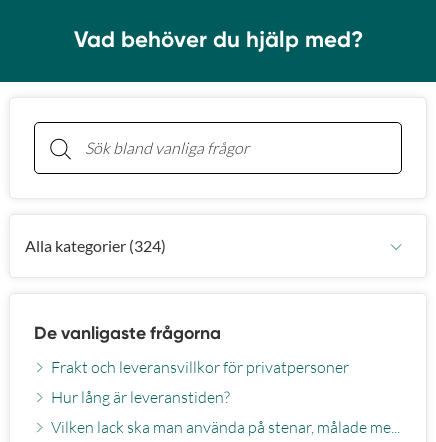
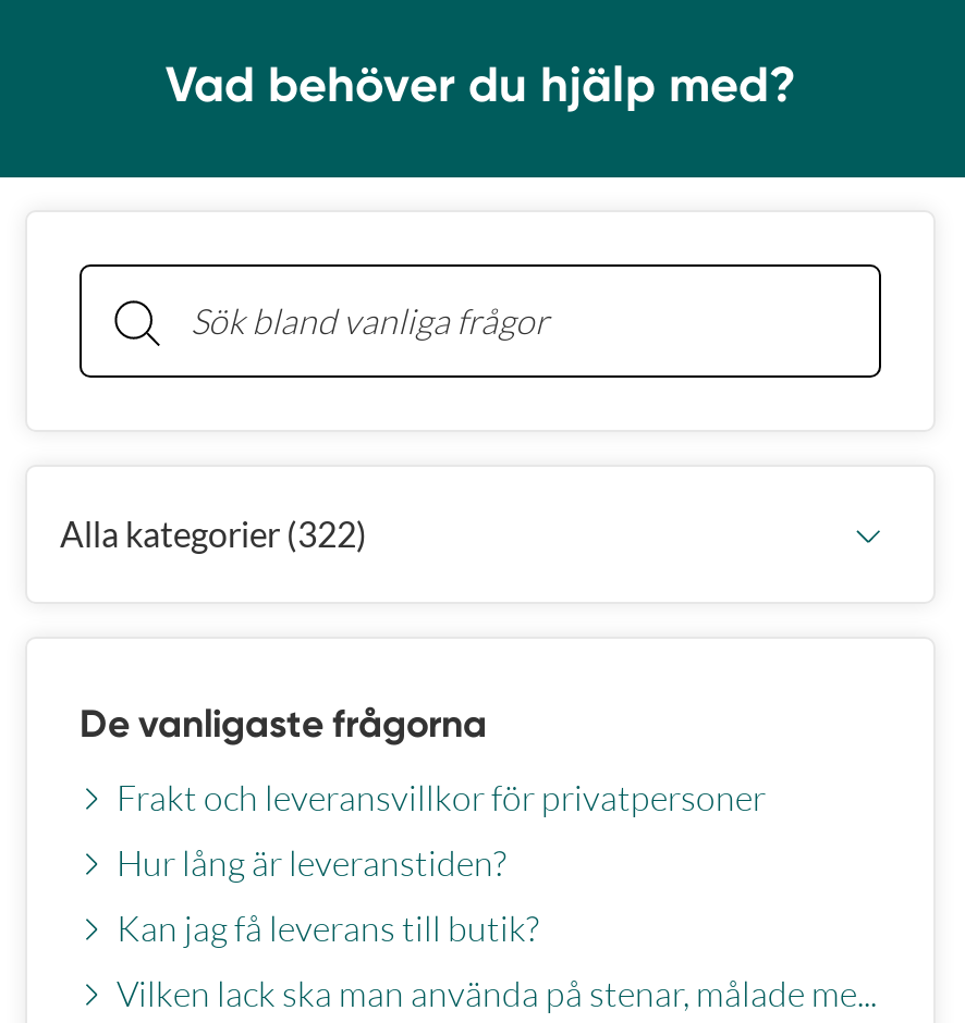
[25,236,166,255] Alla kategorier (324) -> [60,513,367,554] Alla kategorier (322)
none -> [117,907,539,948] Kan jag få leverans till butik?

